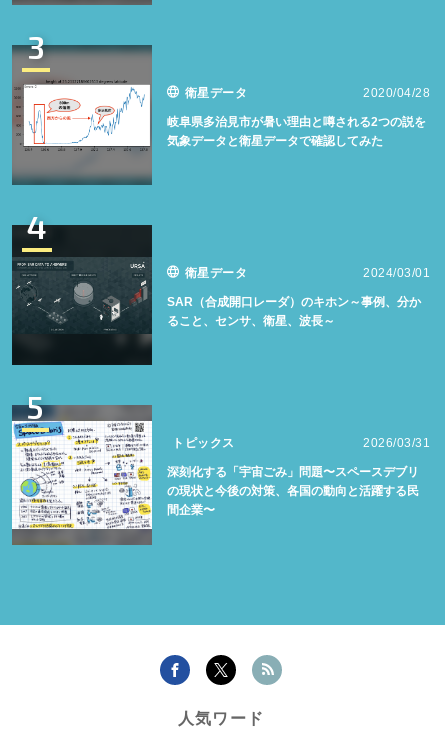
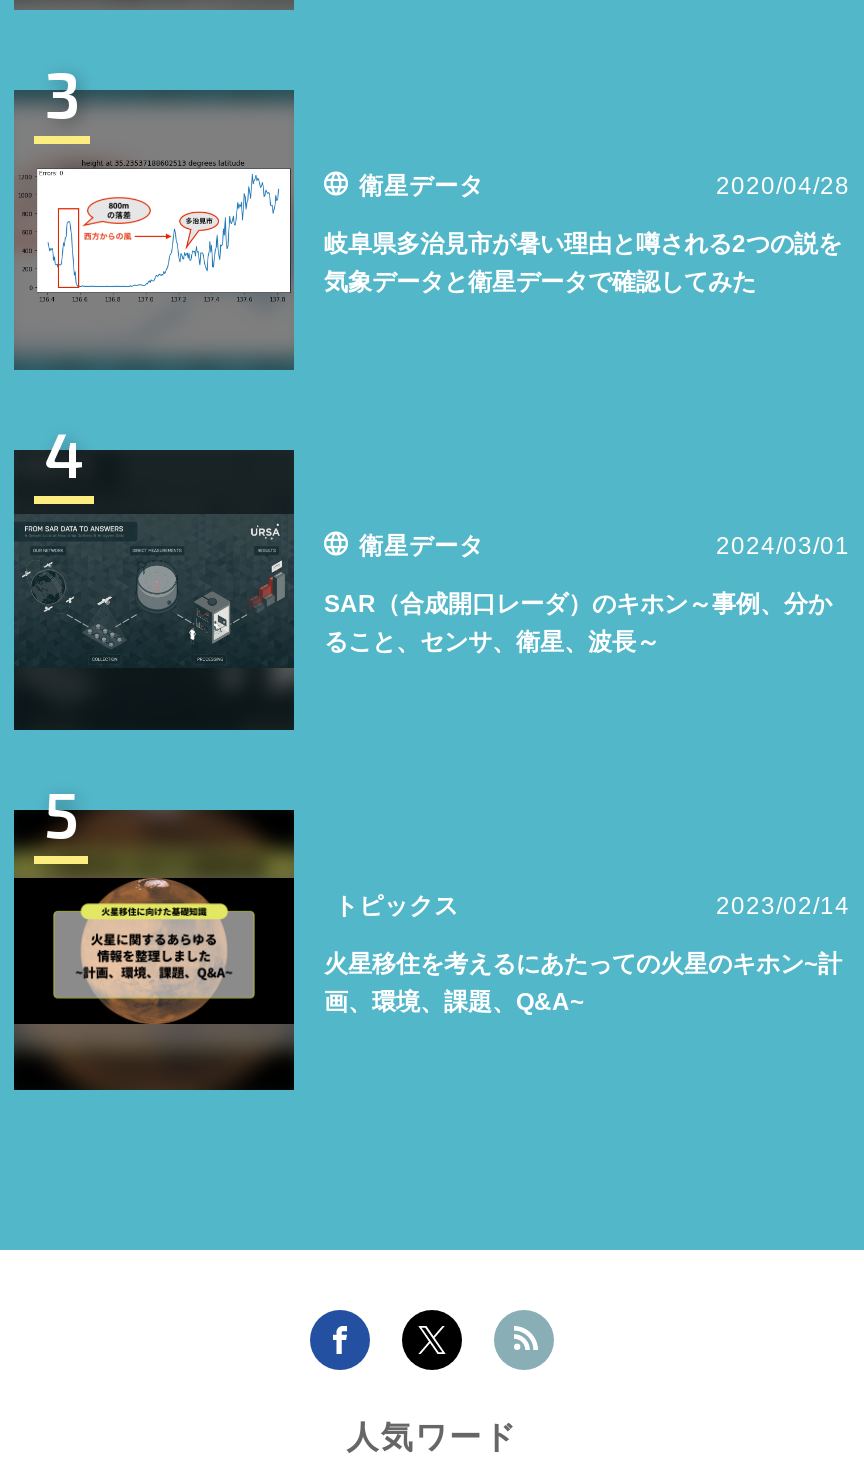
[11,405,419,545] [image] | 深刻化する「宇宙ごみ」問題〜スペースデブリ | の現状と今後の対策、各国の動向と活躍する民 | 間企業〜 -> [12,808,842,1092] [image] | 火星移住を考えるにあたっての火星のキホン~計 | 画、環境、課題、Q&A~
[363,436,430,450] 2026/03/31 -> [716,891,850,919] 2023/02/14

